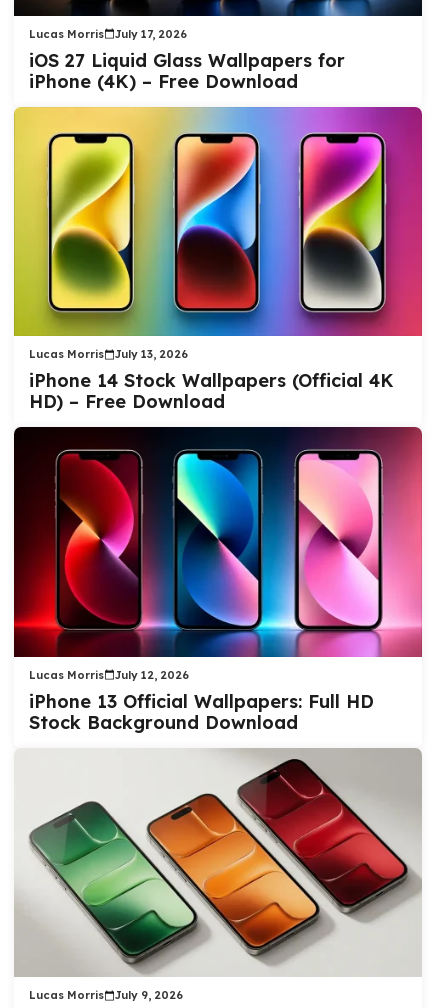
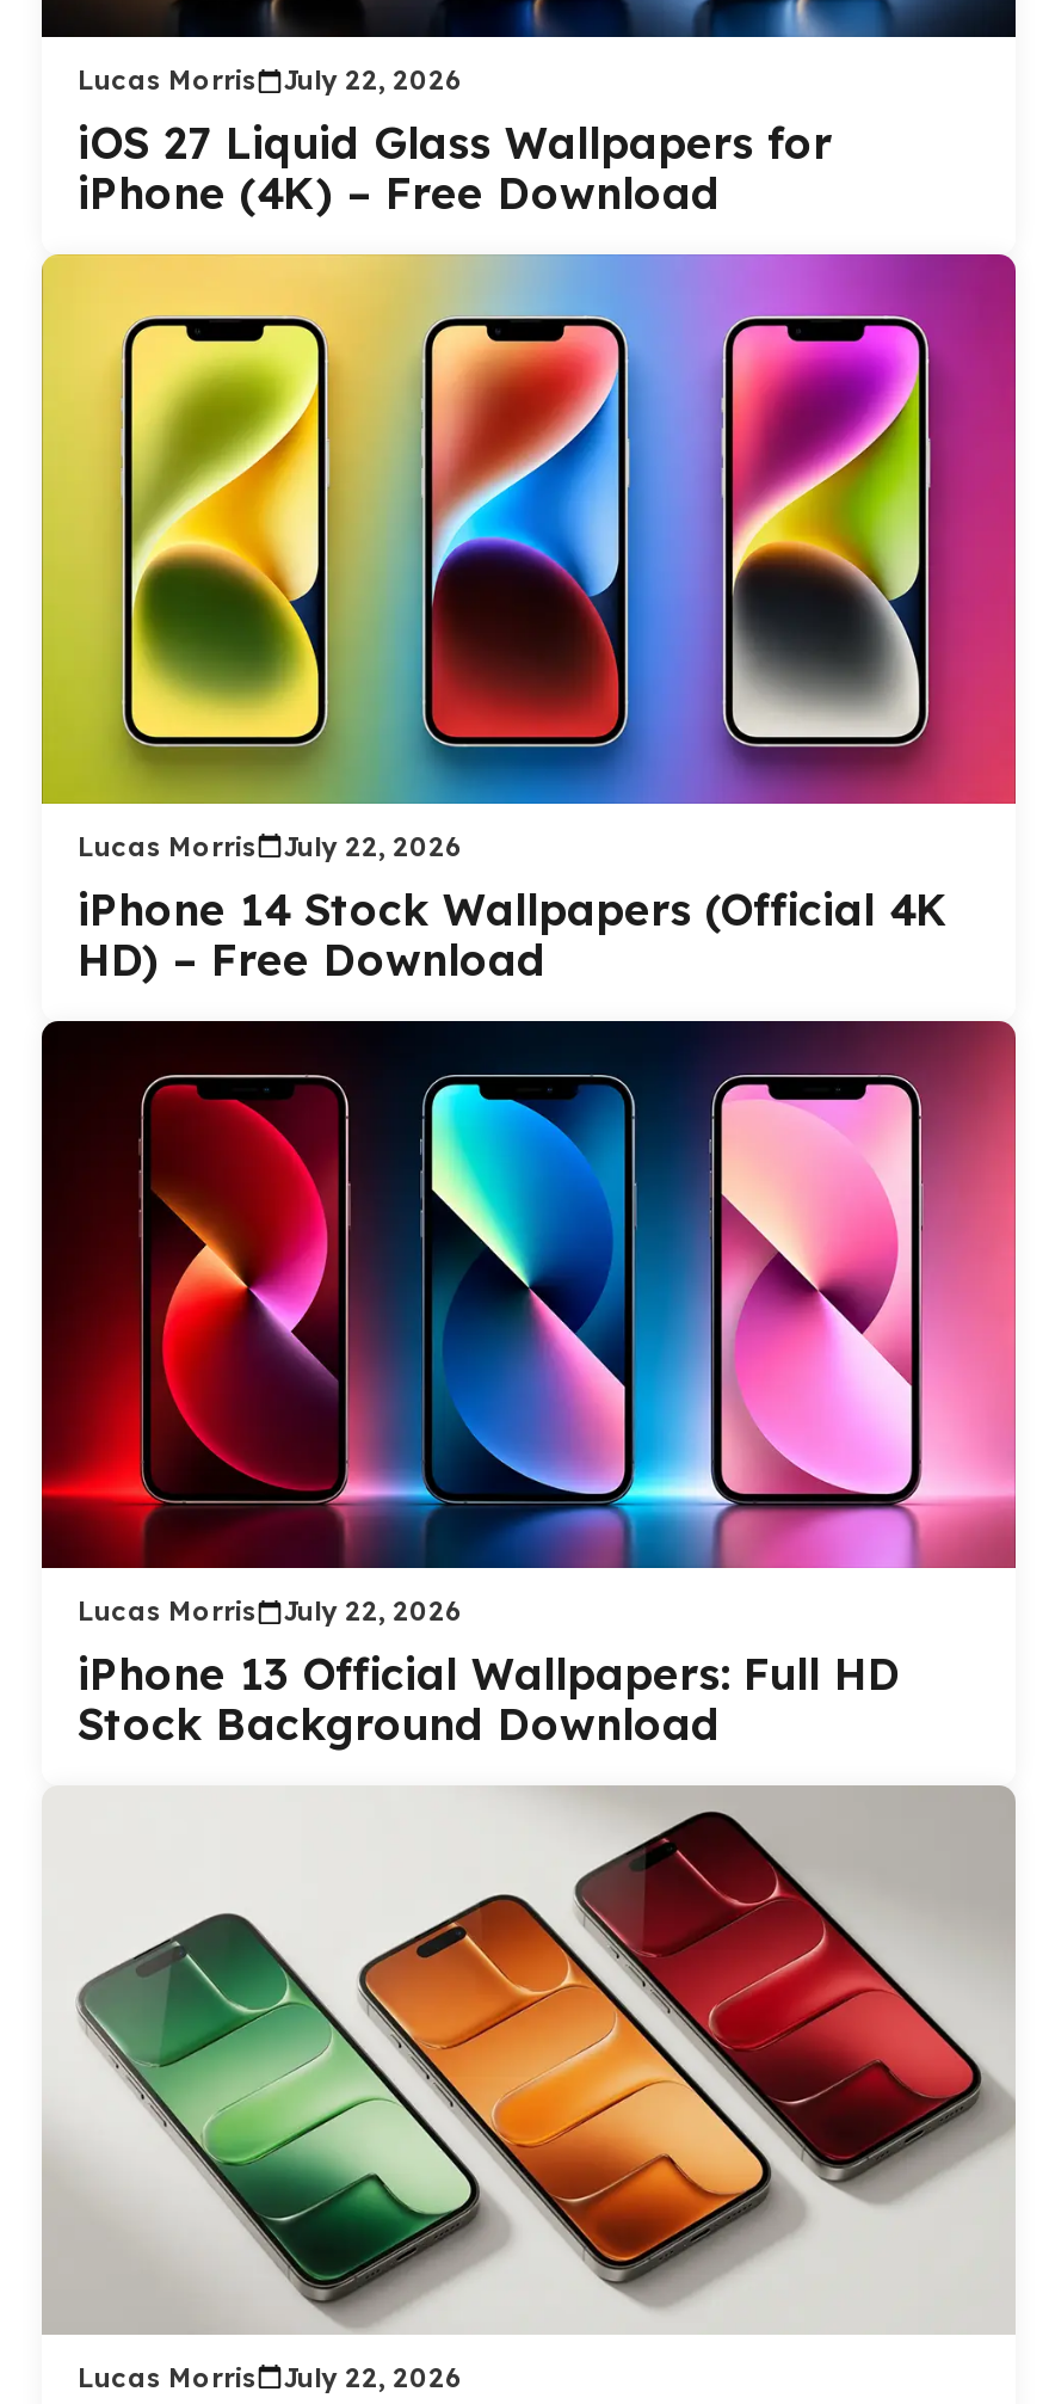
[29,26,187,40] Lucas Morris July 17, 2026 -> [78,63,462,97] Lucas Morris July 22, 2026
[29,347,188,361] Lucas Morris July 13, 2026 -> [78,829,462,862] Lucas Morris July 22, 2026
[29,667,189,681] Lucas Morris July 12, 2026 -> [78,1594,462,1628] Lucas Morris July 22, 2026
[29,988,183,1002] Lucas Morris July 9, 2026 -> [78,2360,462,2393] Lucas Morris July 22, 2026

